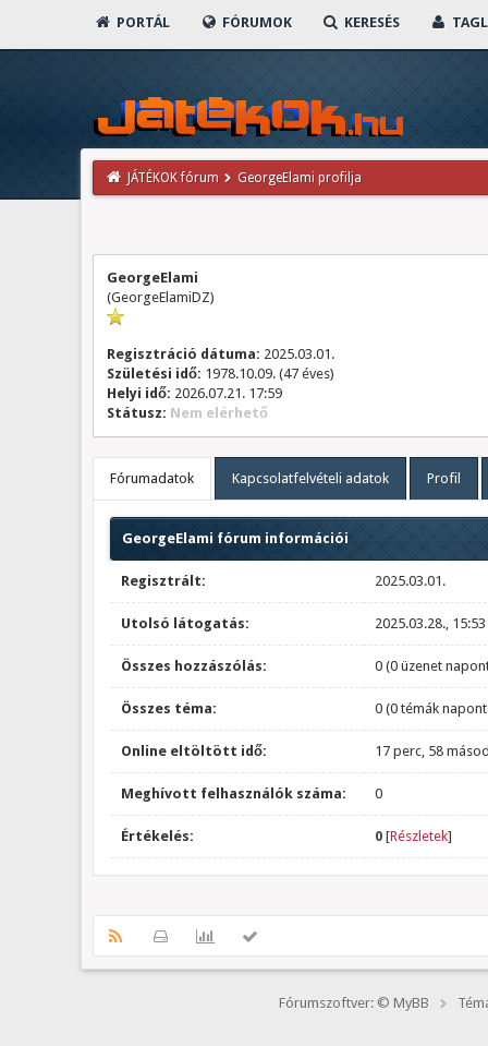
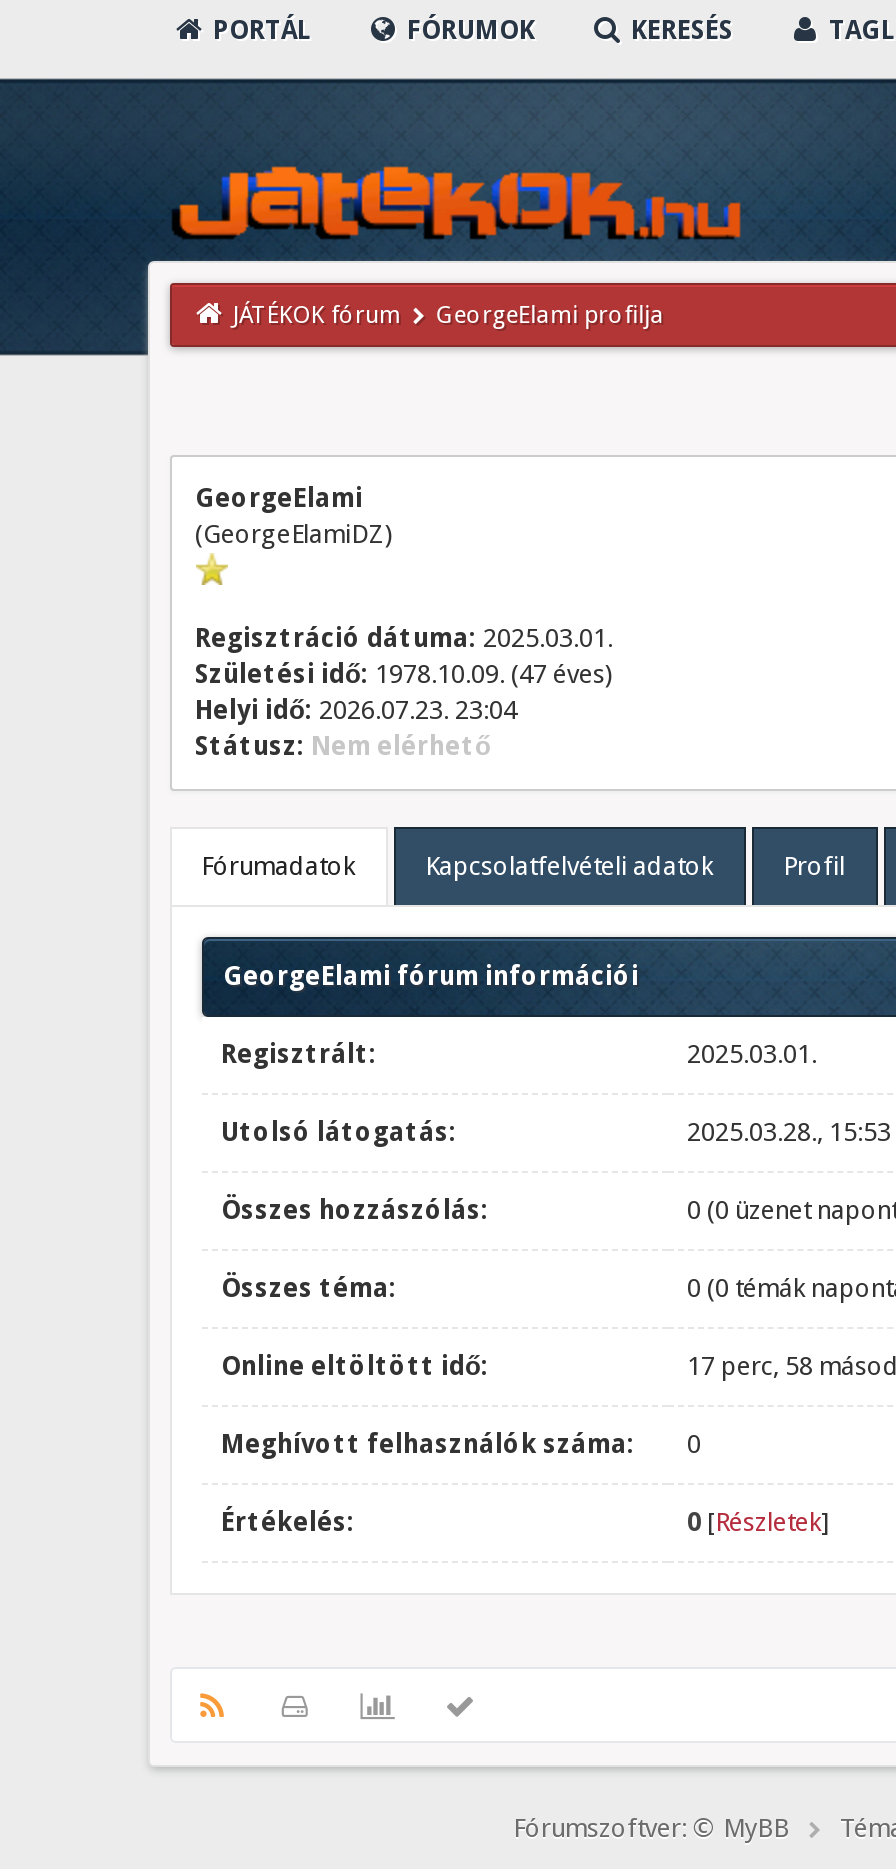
[106,385,282,401] Helyi idő: 2026.07.21. 17:59 -> [195,695,517,725] Helyi idő: 2026.07.23. 23:04

